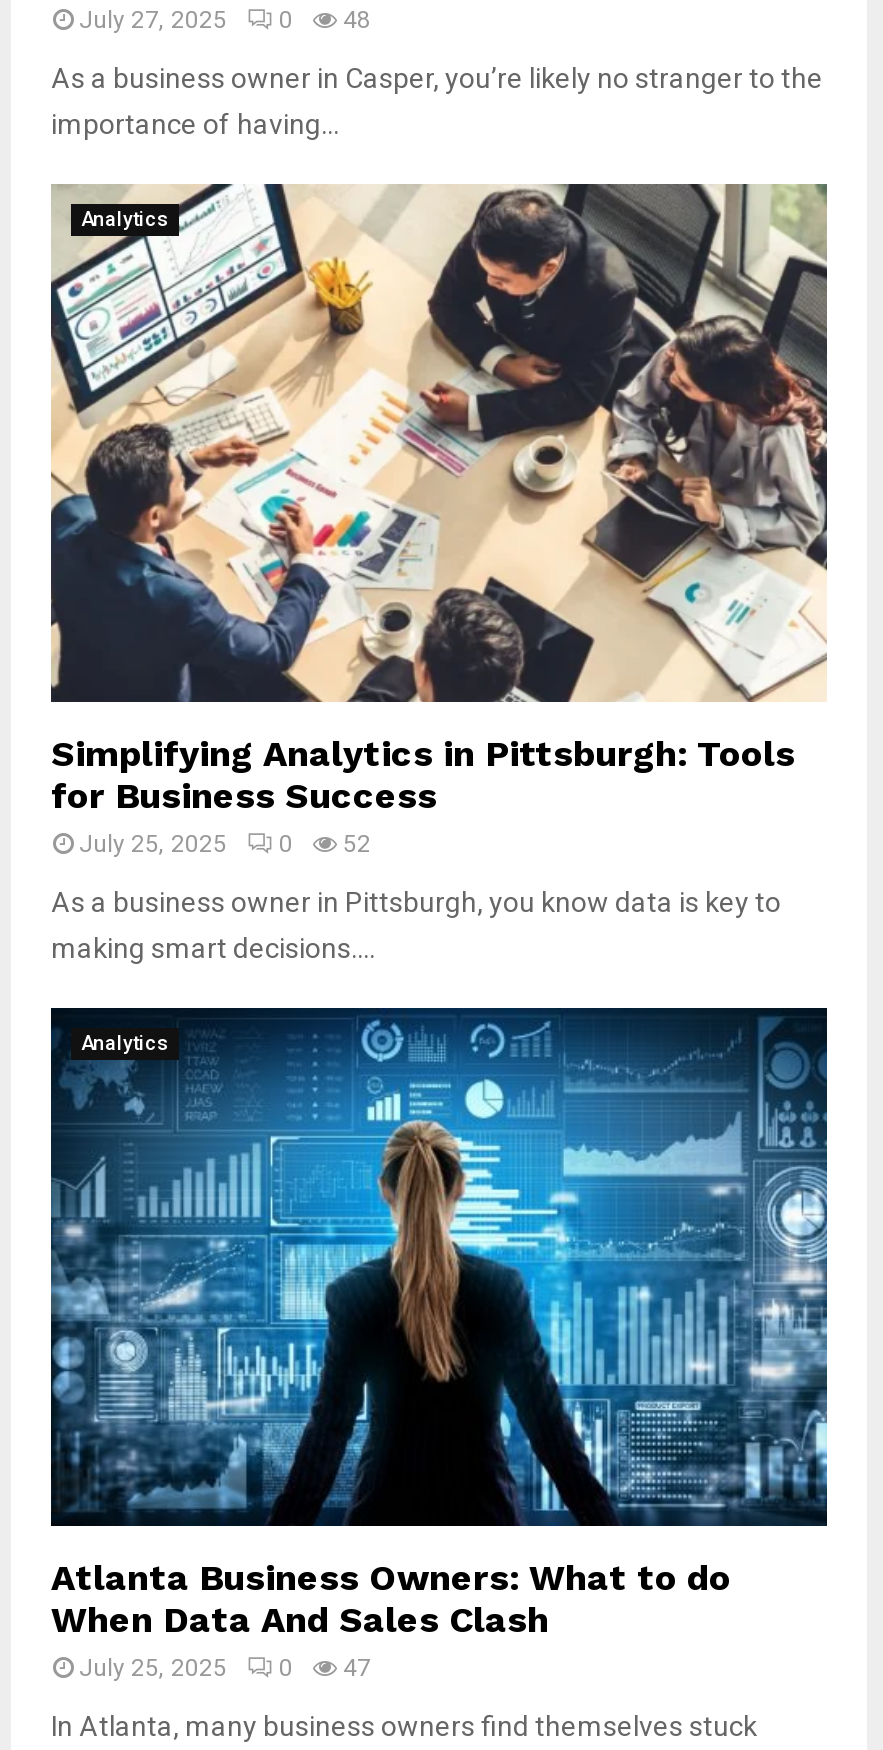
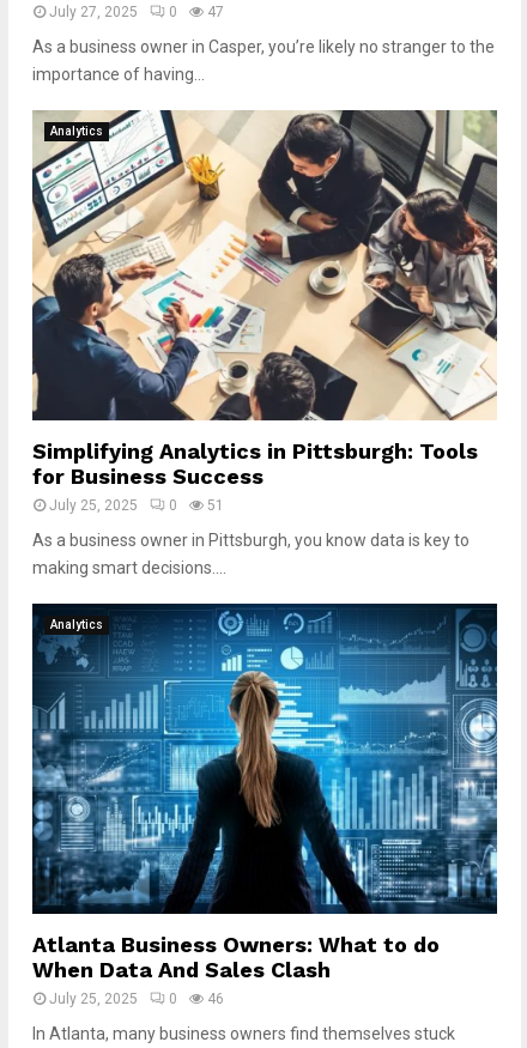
[79,7,371,35] July 27, 2025 0 48 -> [49,4,224,21] July 27, 2025 0 47
[79,830,371,858] July 25, 2025 0 52 -> [49,497,224,514] July 25, 2025 0 51
[79,1653,371,1681] July 25, 2025 0 47 -> [49,990,224,1007] July 25, 2025 0 46

